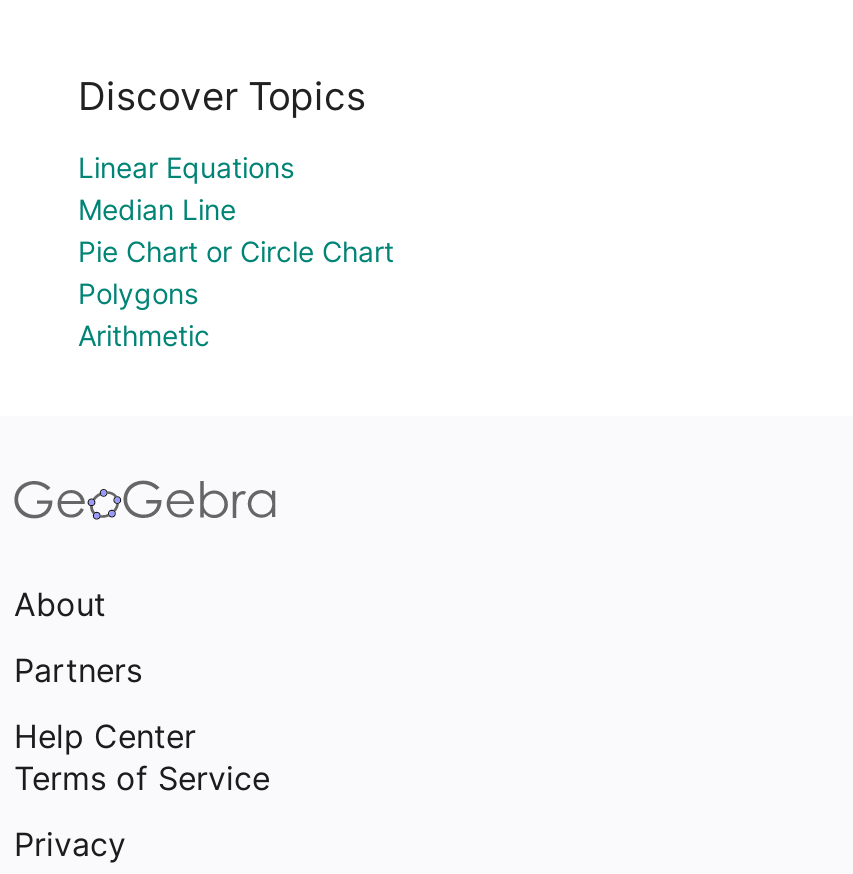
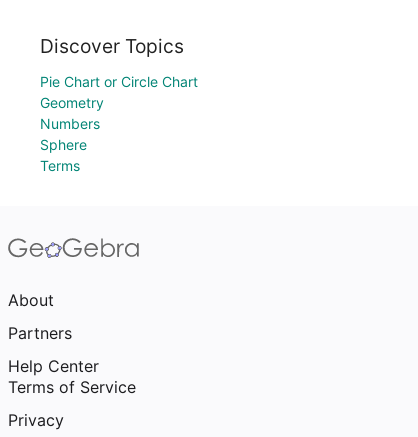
[78,150,294,226] Linear Equations | Median Line -> none
moved [78,234,394,268] -> [40,73,198,90]: Pie Chart or Circle Chart
[78,276,210,352] Polygons | Arithmetic -> [40,94,104,174] Geometry | Numbers | Sphere | Terms

